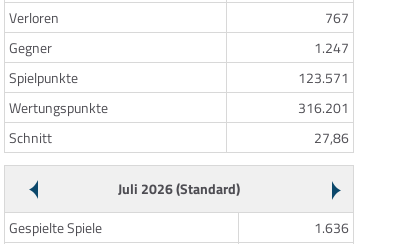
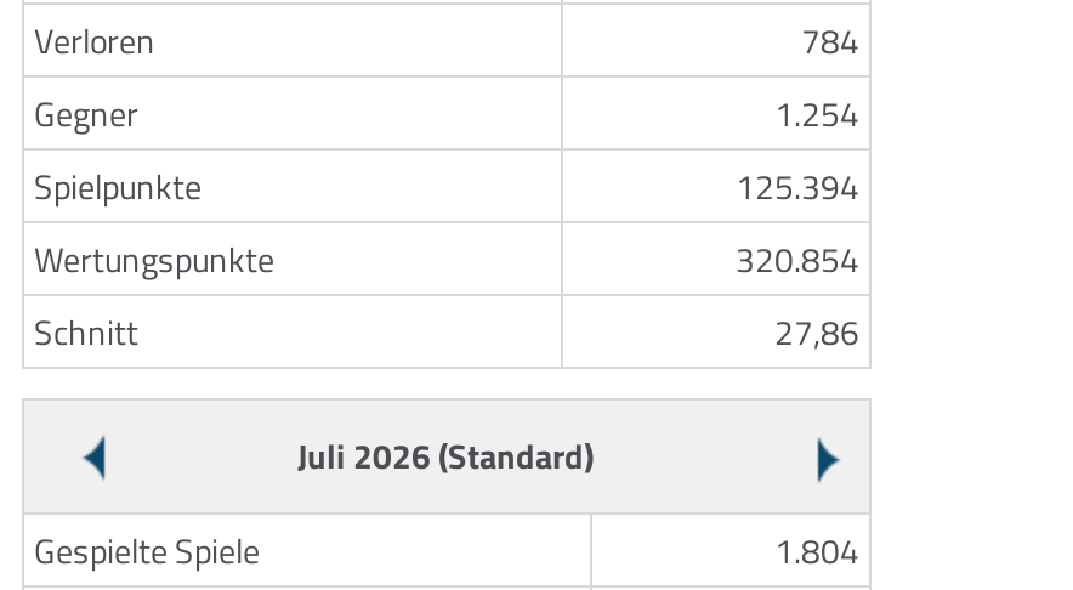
[325,7,349,28] 767 -> [801,15,859,66] 784
[314,37,349,58] 1.247 -> [774,87,859,138] 1.254
[298,67,349,88] 123.571 -> [736,160,859,211] 125.394
[298,97,349,118] 316.201 -> [736,233,859,284] 320.854
[314,217,349,238] 1.636 -> [774,524,859,575] 1.804

